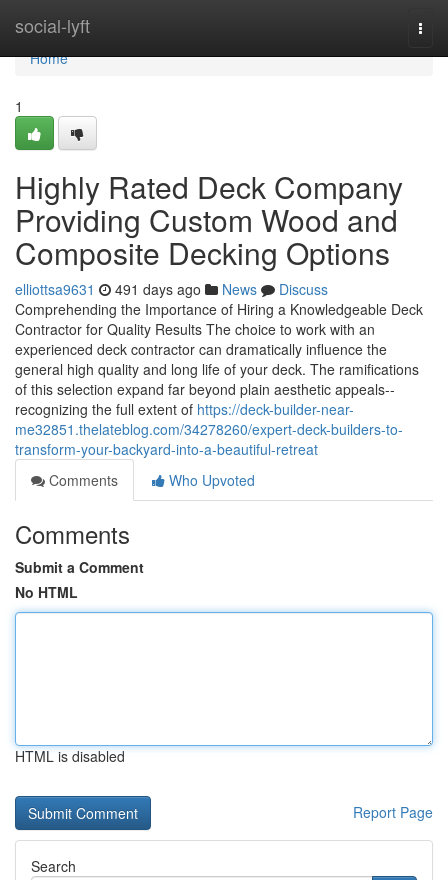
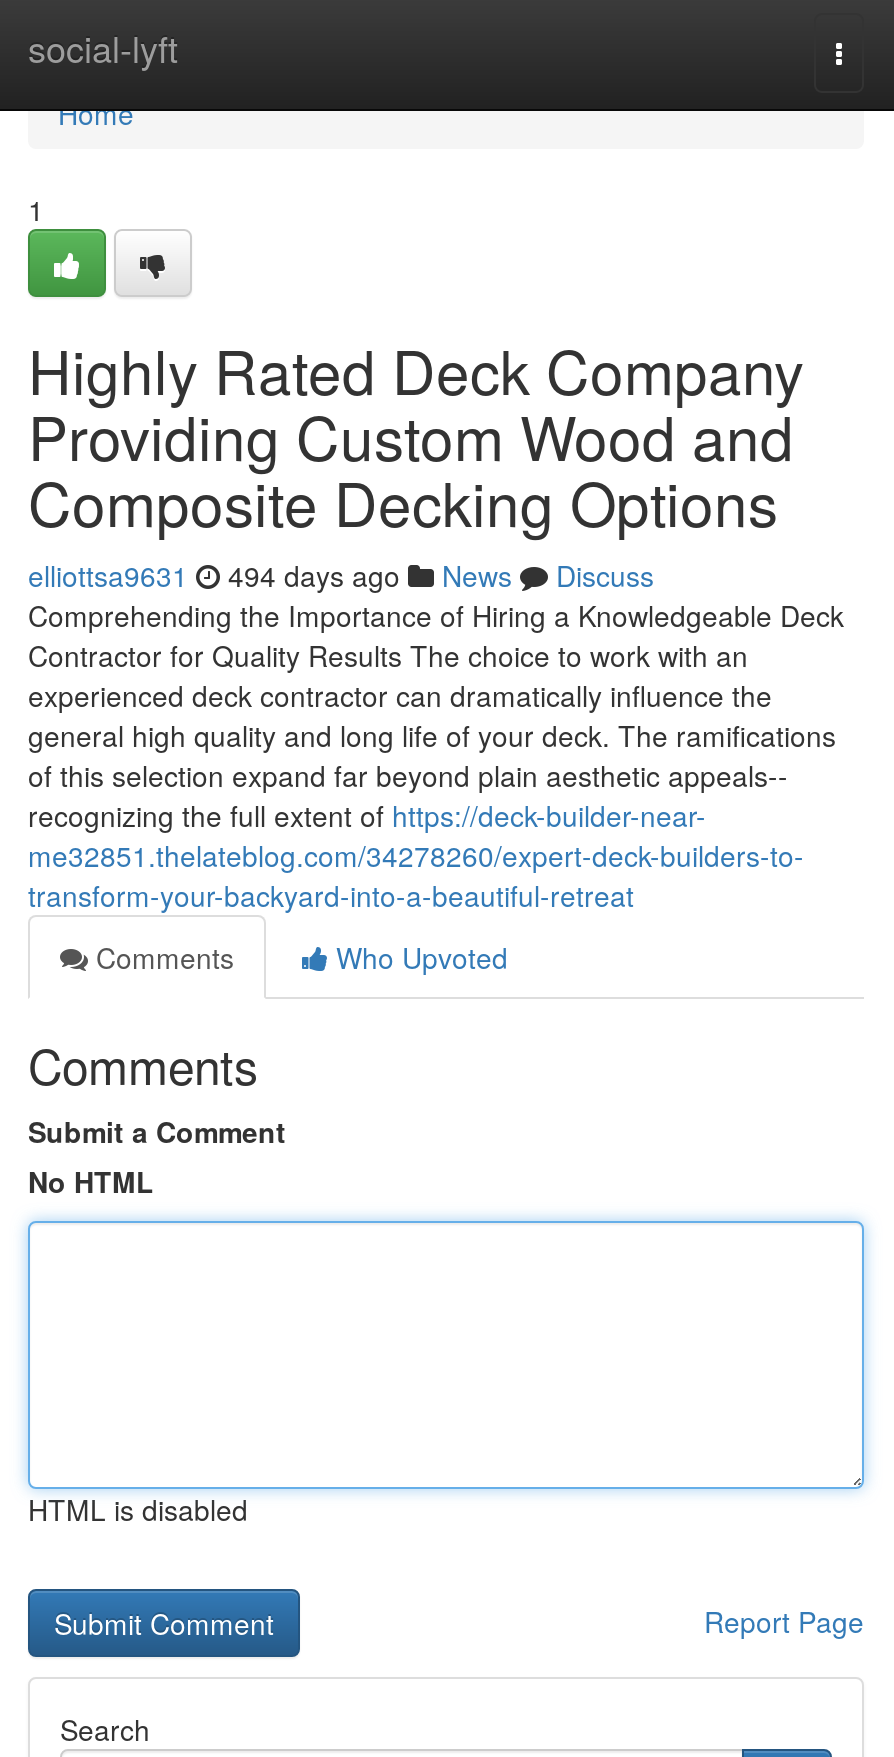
[15,279,328,299] elliottsa9631 491 days ago News Discuss -> [28,555,654,595] elliottsa9631 494 days ago News Discuss

